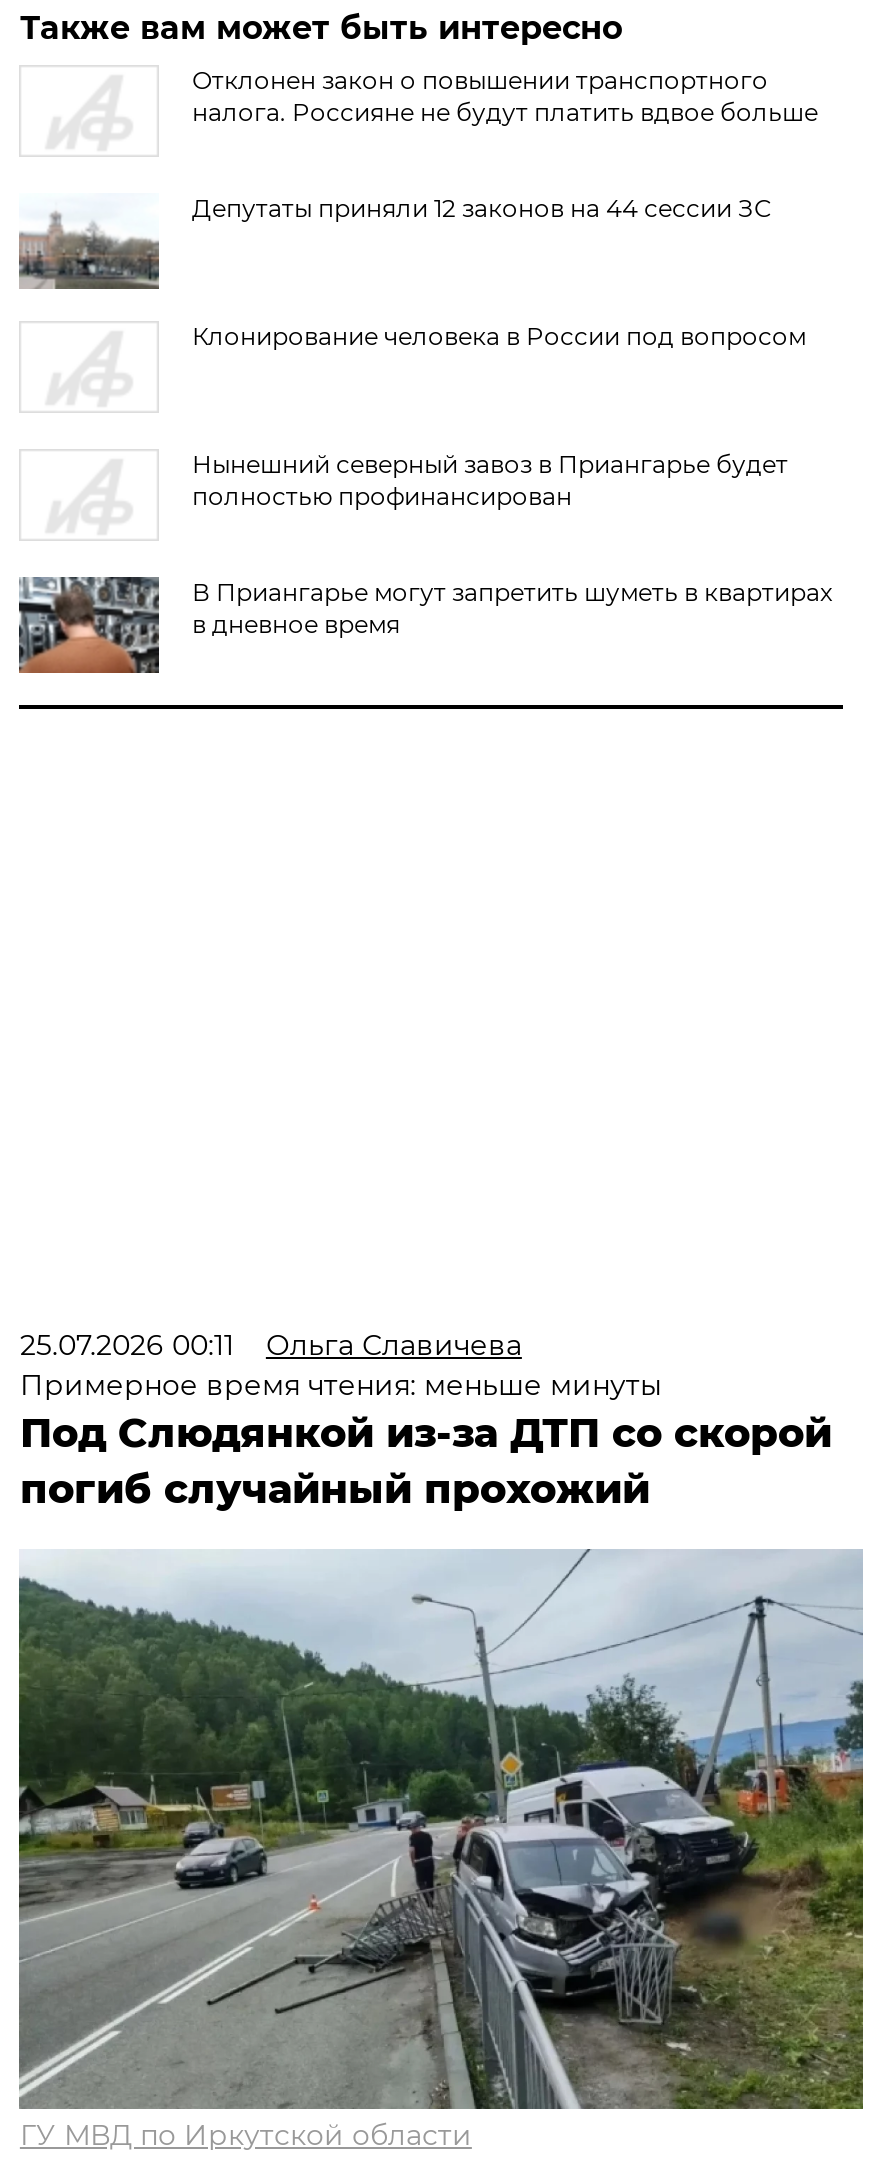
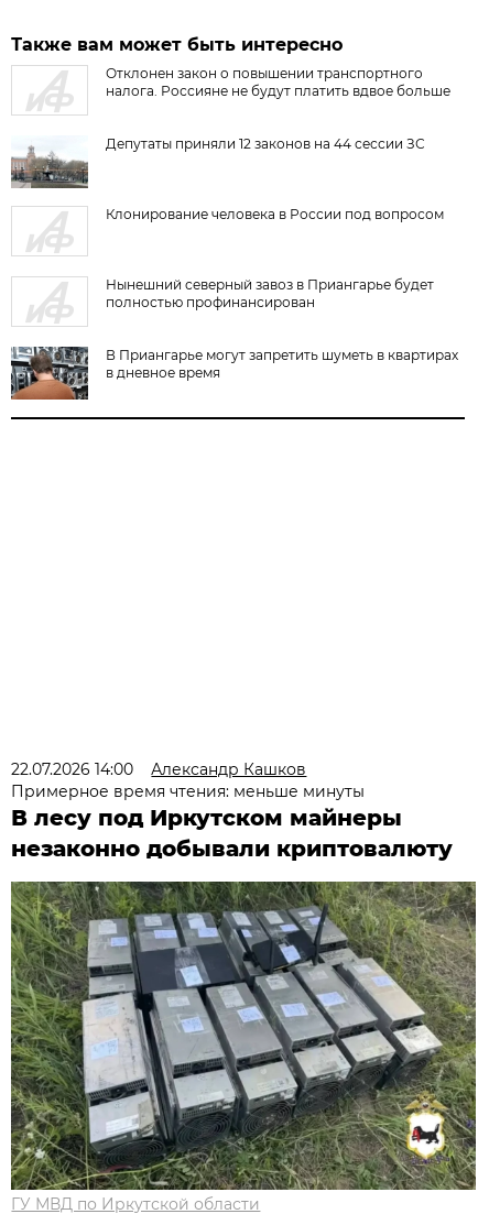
[20,1327,522,1363] 25.07.2026 00:11 | Ольга Славичева -> [11,759,307,779] 22.07.2026 14:00 | Александр Кашков
[20,1409,832,1513] Под Слюдянкой из-за ДТП со скорой | погиб случайный прохожий -> [11,805,453,862] В лесу под Иркутском майнеры | незаконно добывали криптовалюту
[17,1549,863,2111] [image] -> [10,881,476,1191] [image]

